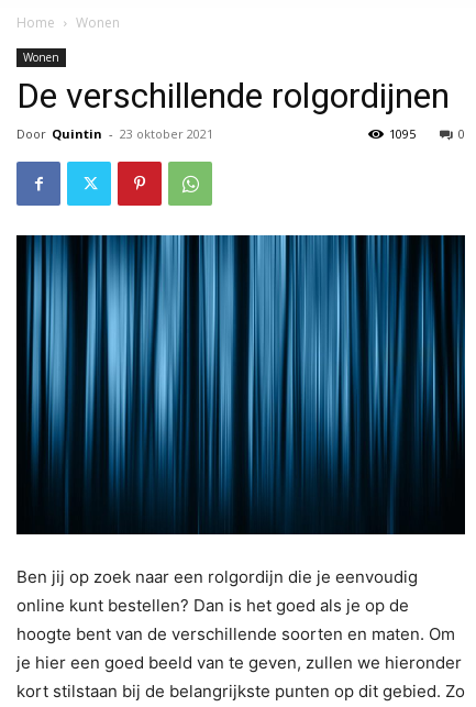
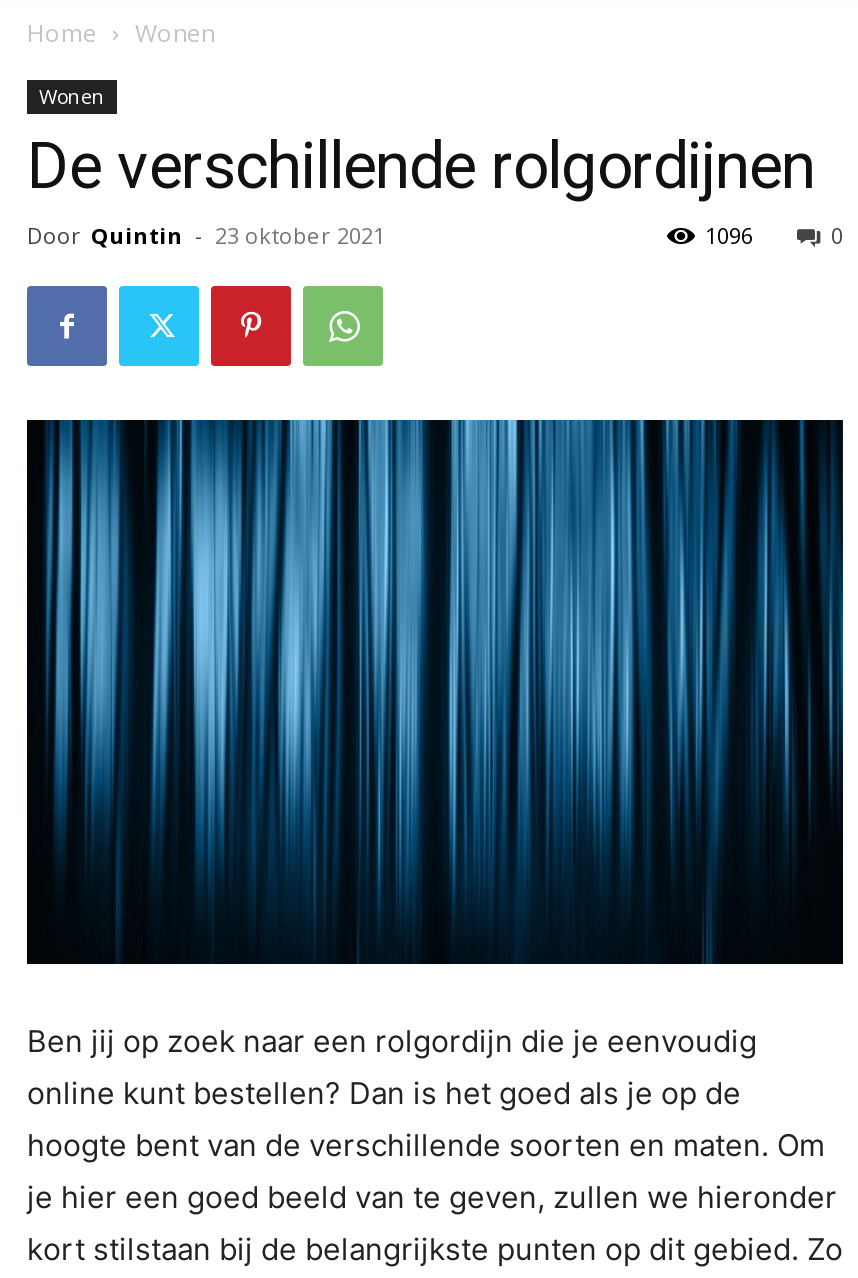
[389,125,416,142] 1095 -> [705,220,753,250] 1096

